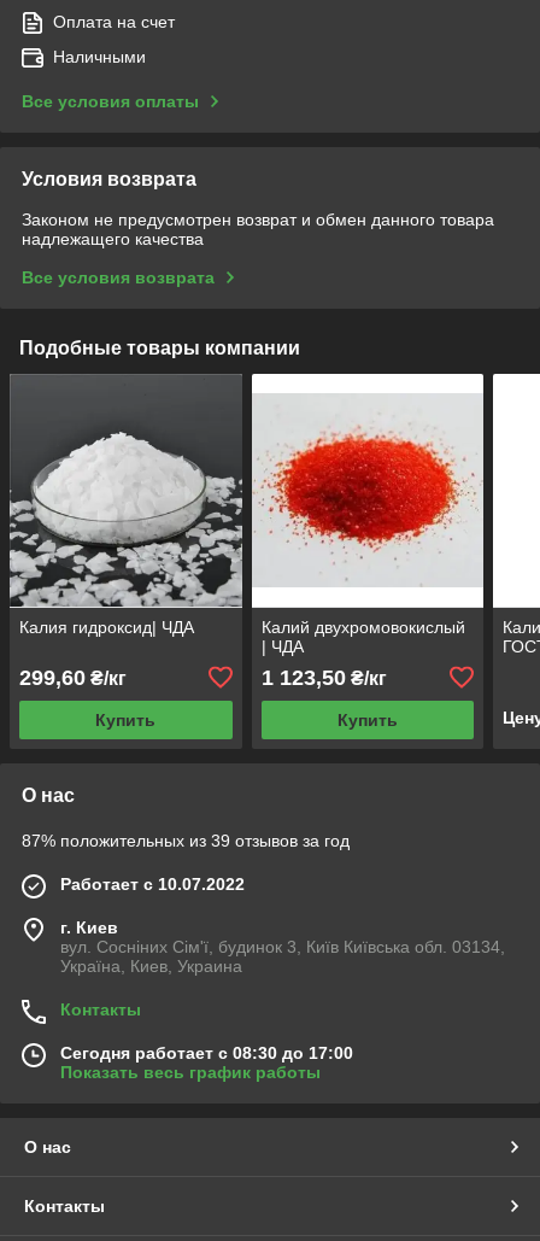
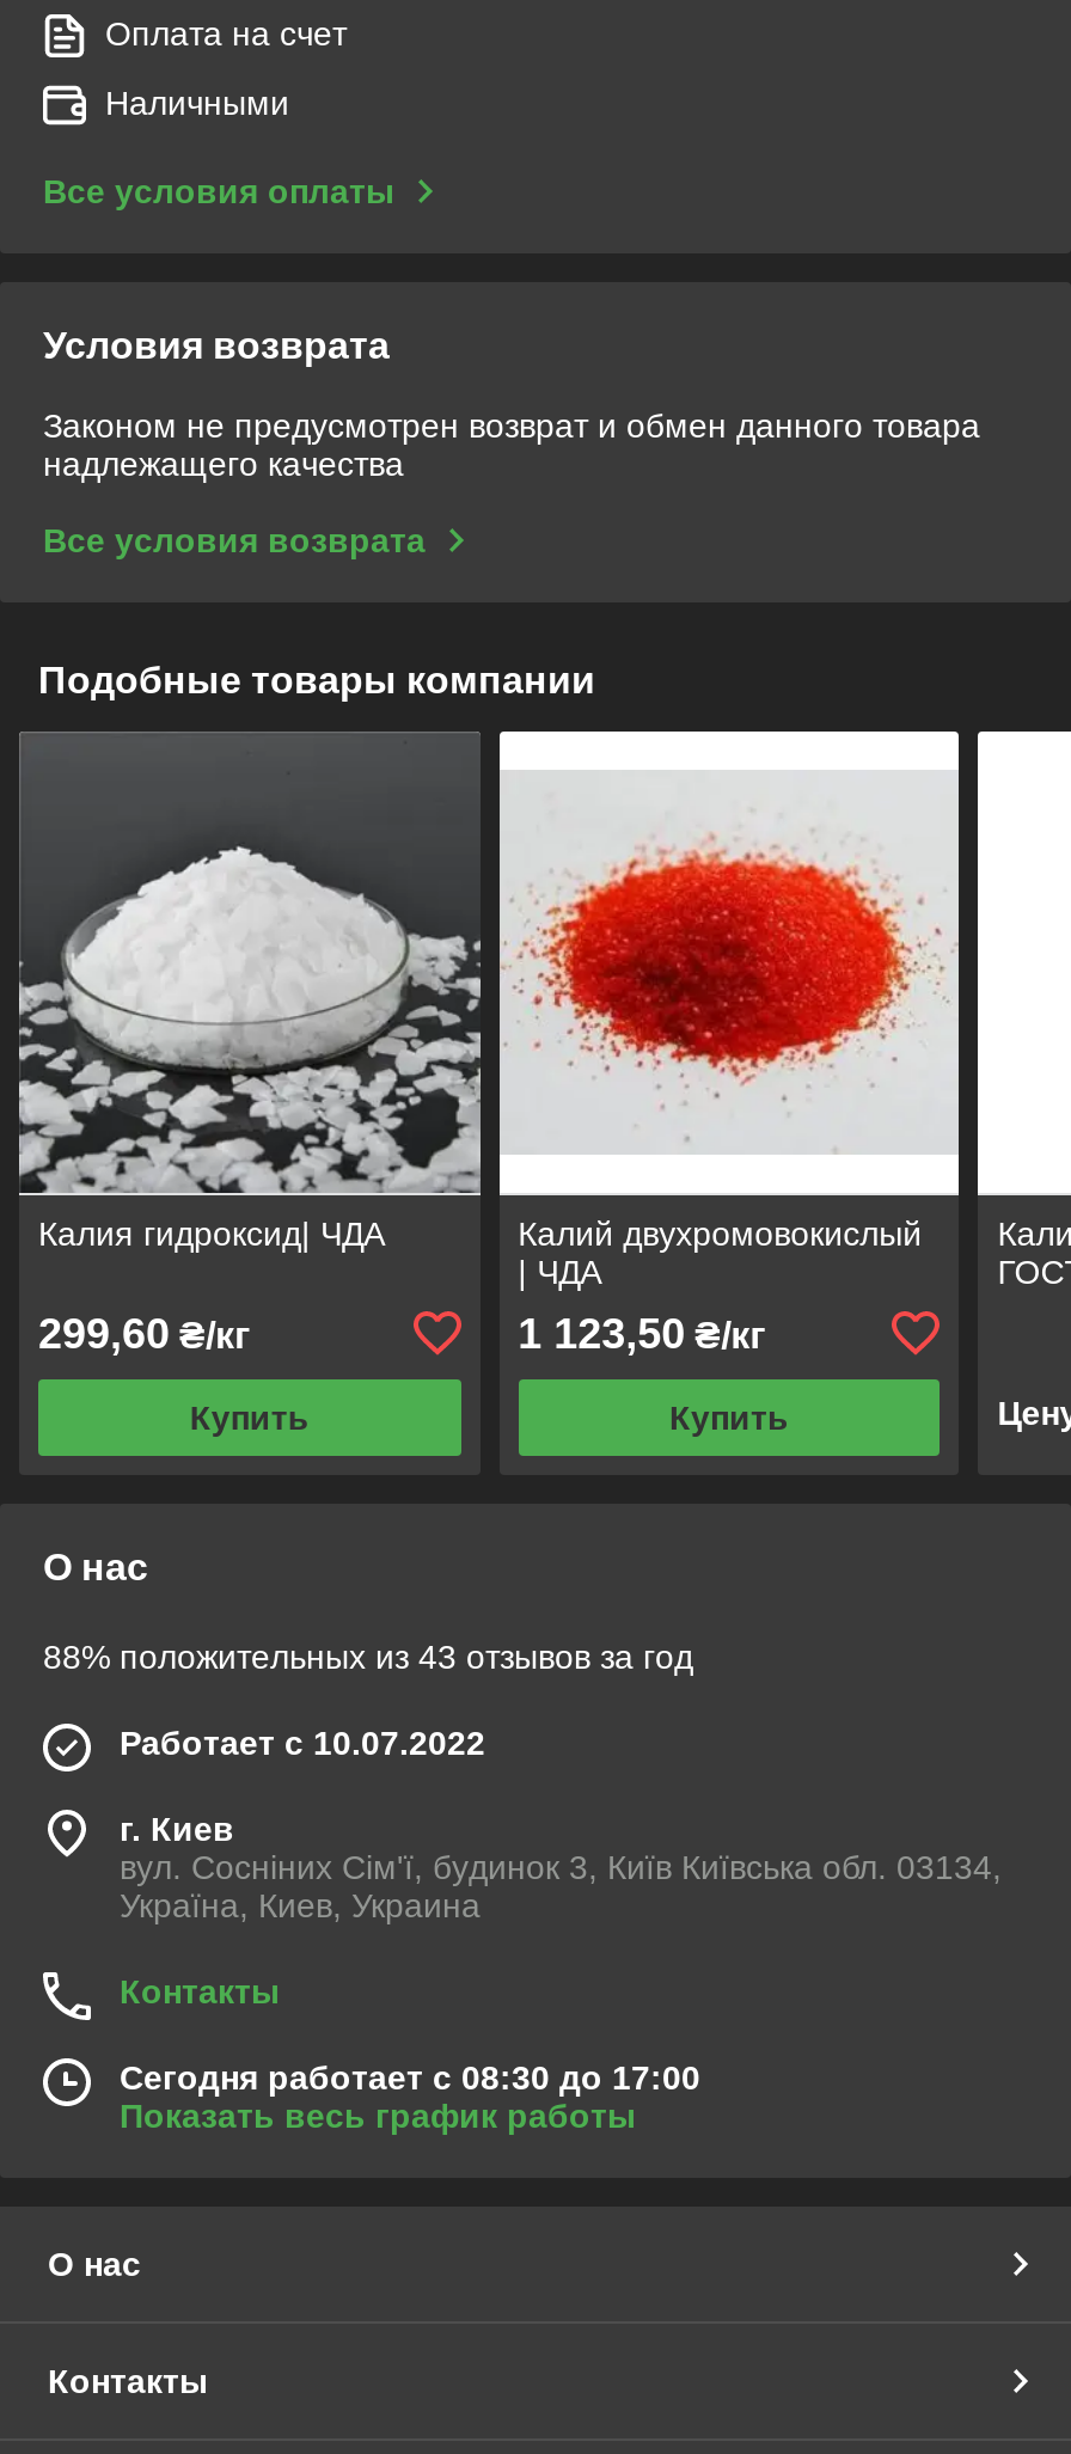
[22,831,350,850] 87% положительных из 39 отзывов за год -> [43,1637,693,1675] 88% положительных из 43 отзывов за год

